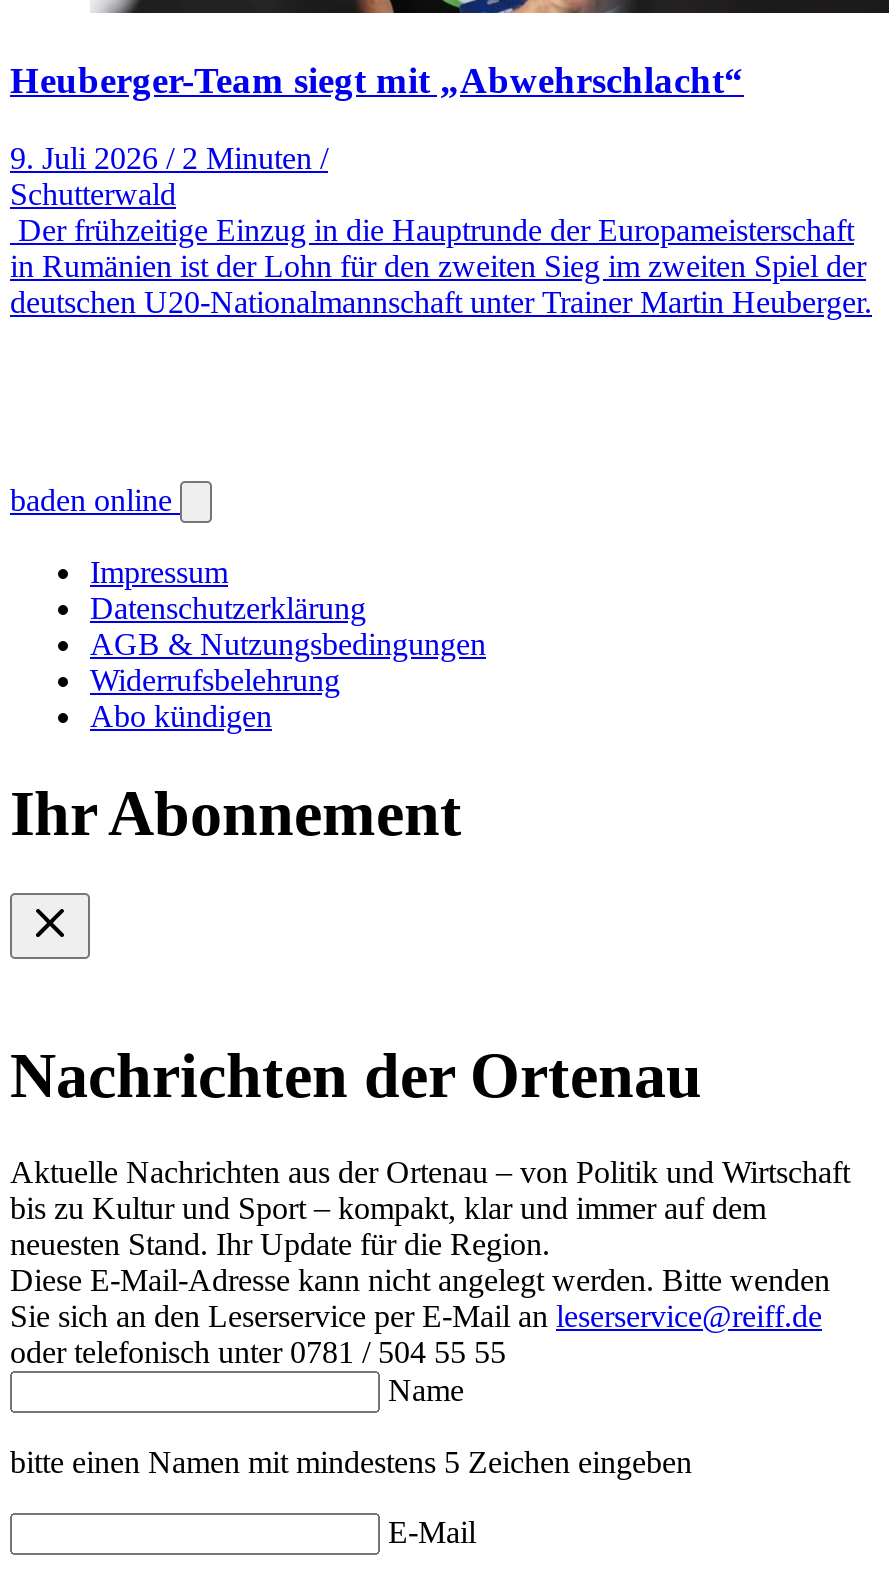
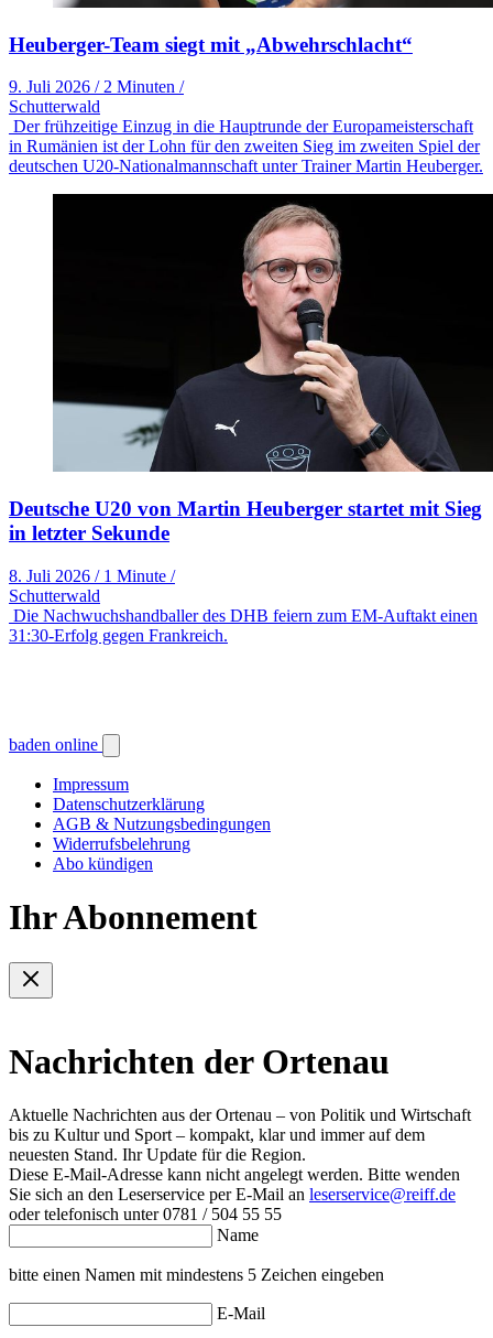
none -> [9,193,490,644] [image] | Deutsche U20 von Martin Heuberger startet mit Sieg | in letzter Sekunde | 8. Juli 2026 / 1 Minute / | Schutterwald | Die Nachwuchshandballer des DHB feiern zum EM-Auftakt einen | 31:30-Erfolg gegen Frankreich.

